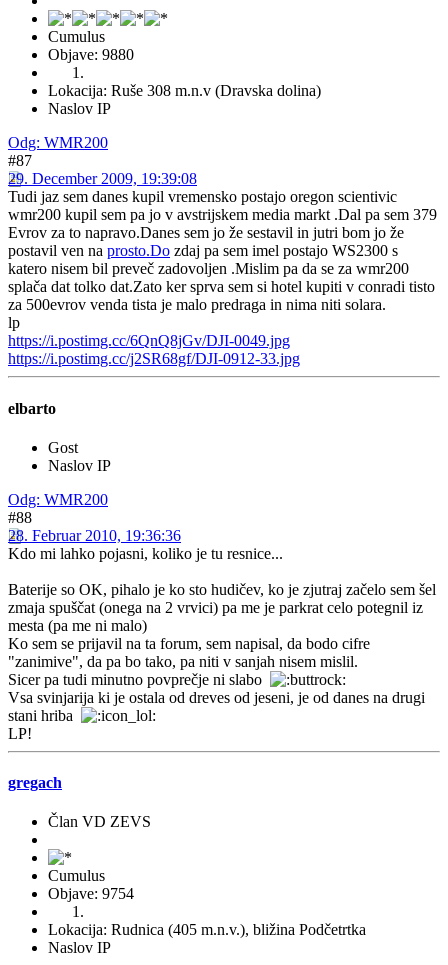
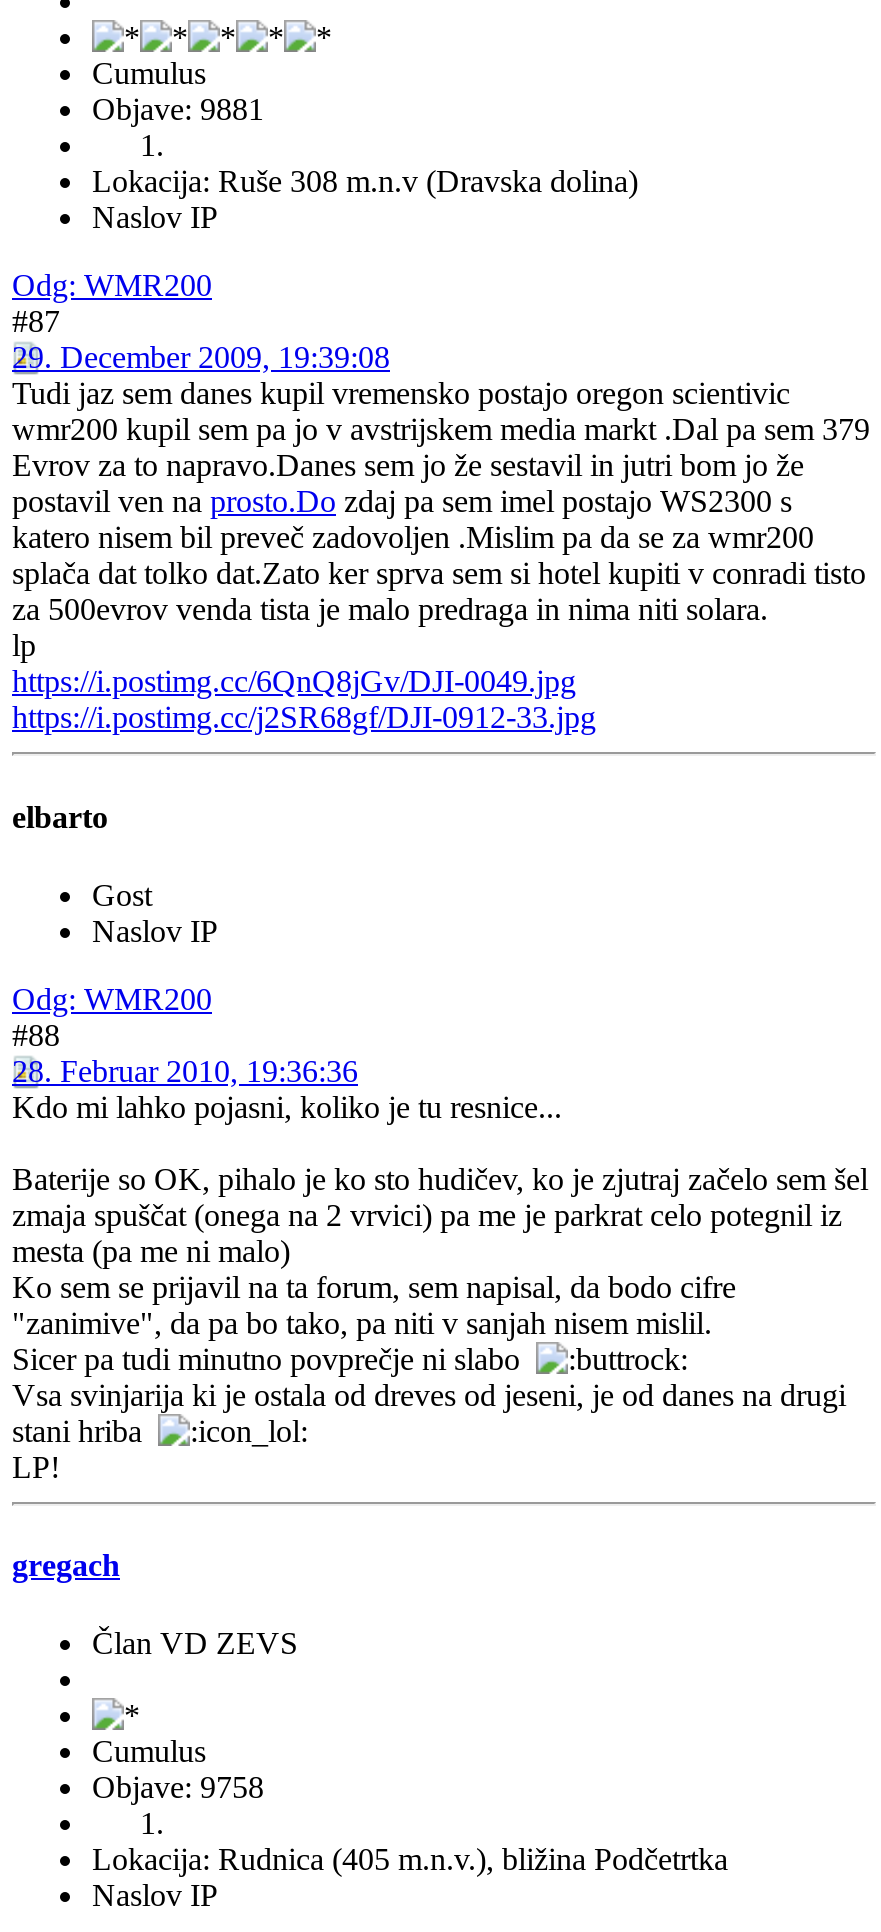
[48,46,134,63] Objave: 9880 -> [92,93,264,127] Objave: 9881
[48,885,134,902] Objave: 9754 -> [92,1771,264,1805] Objave: 9758

